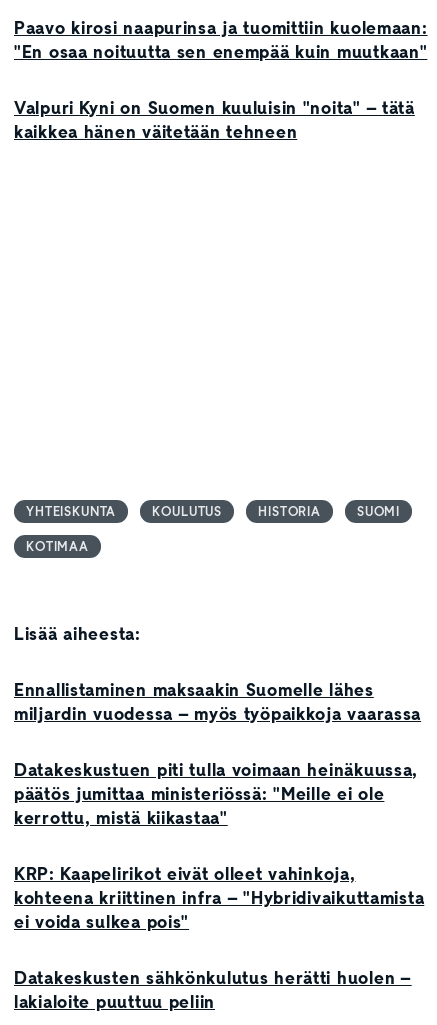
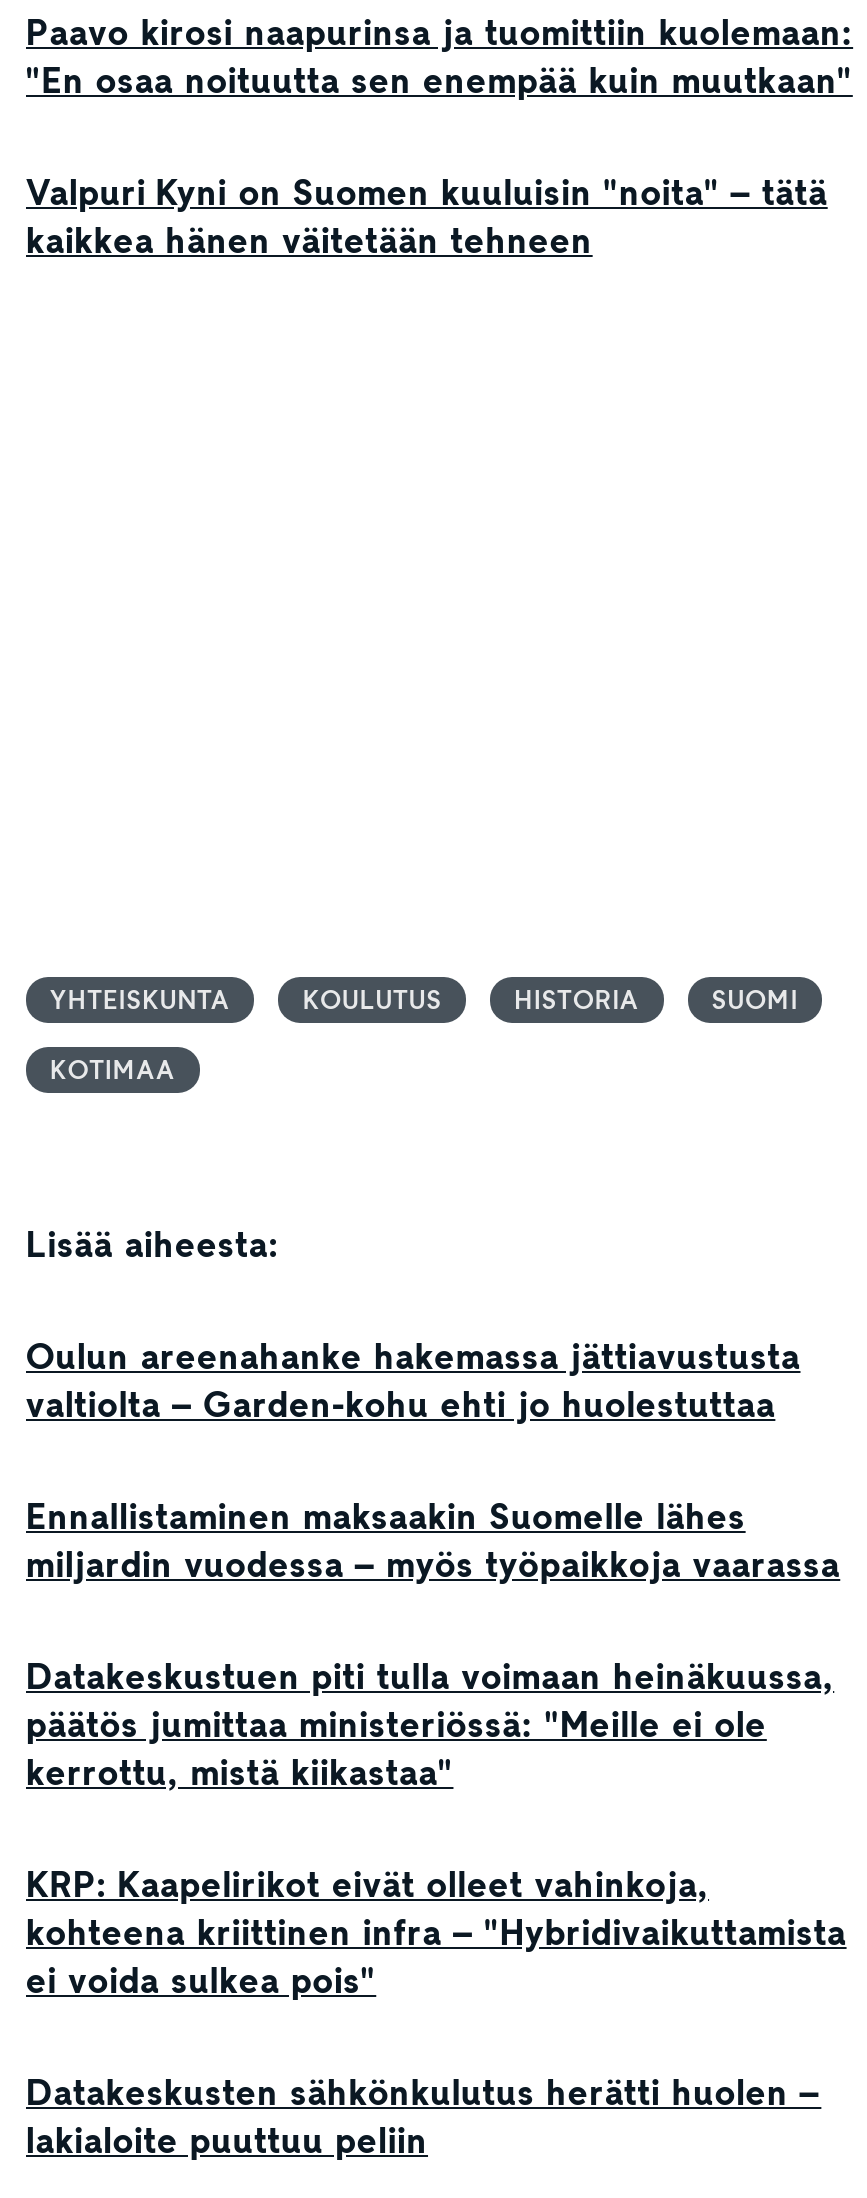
none -> [26,1333,800,1429] Oulun areenahanke hakemassa jättiavustusta | valtiolta – Garden-kohu ehti jo huolestuttaa

